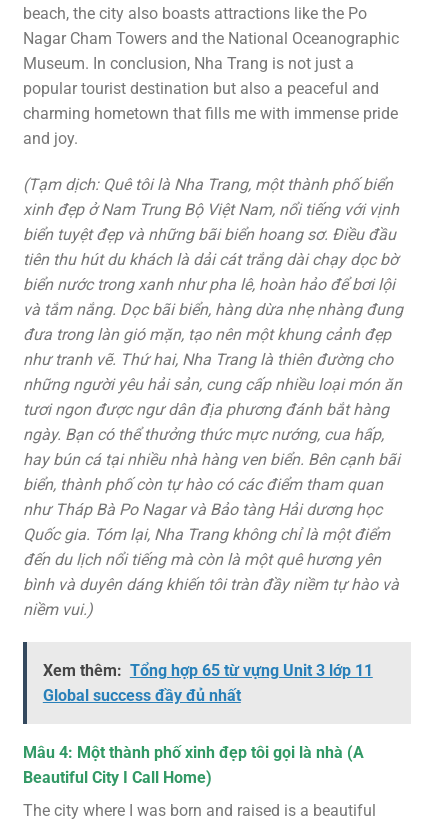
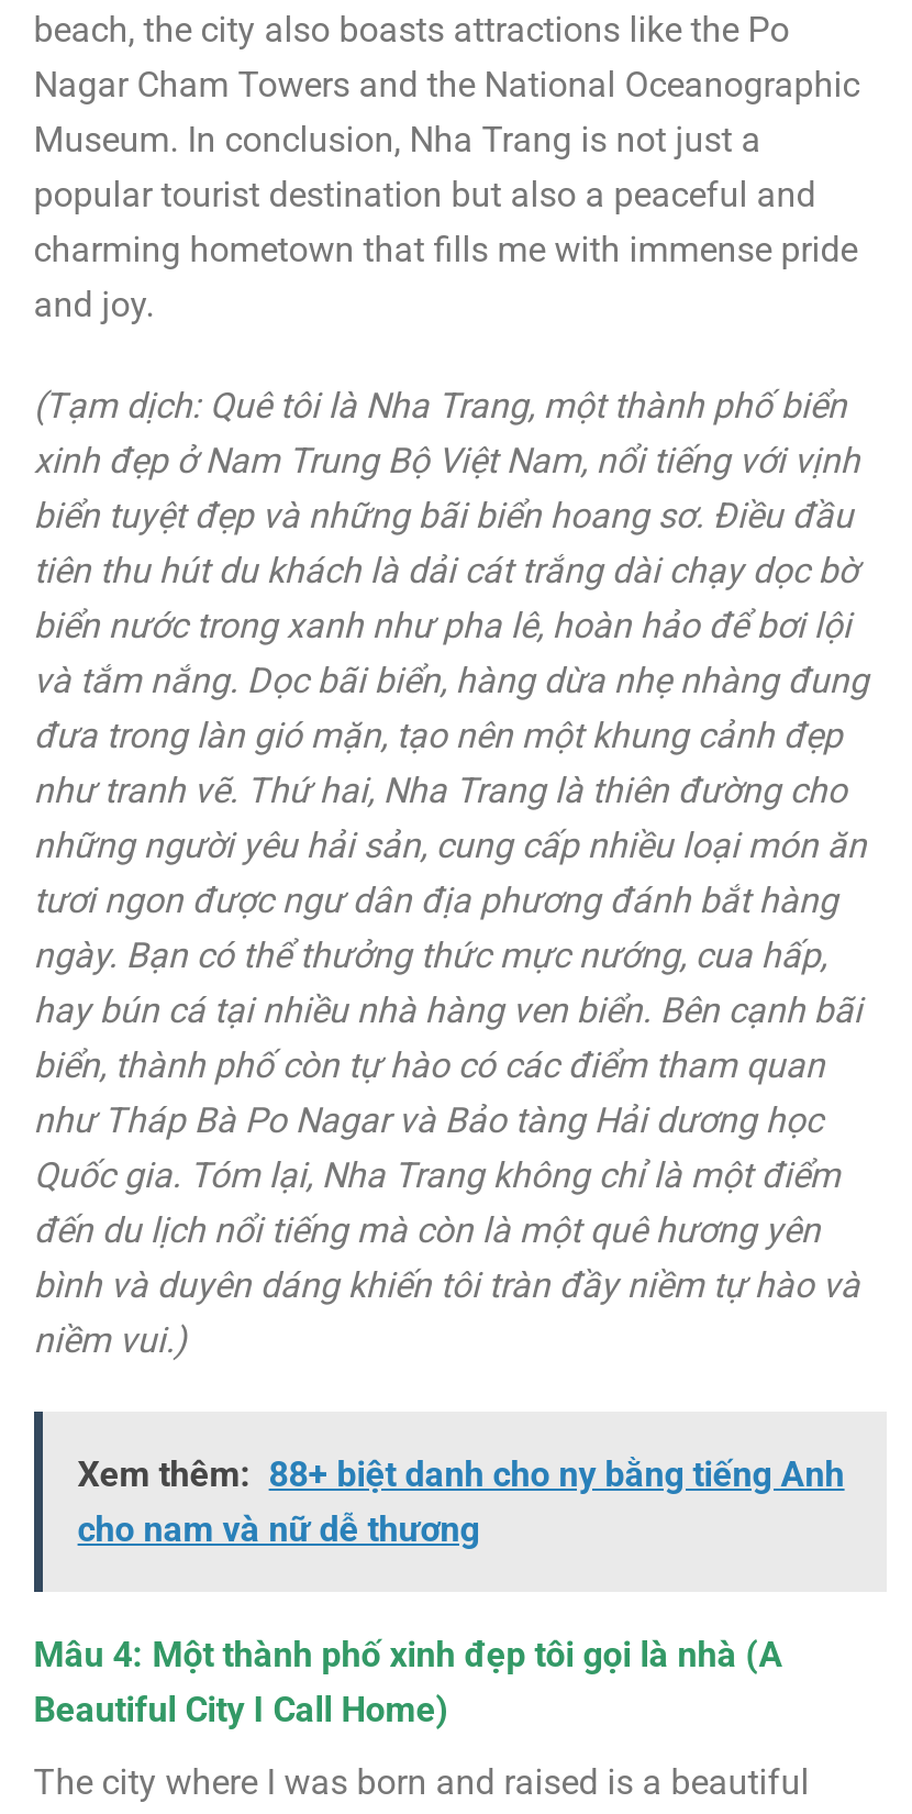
[43,661,373,705] Xem thêm: Tổng hợp 65 từ vựng Unit 3 lớp 11 | Global success đầy đủ nhất -> [78,1454,845,1551] Xem thêm: 88+ biệt danh cho ny bằng tiếng Anh | cho nam và nữ dễ thương

